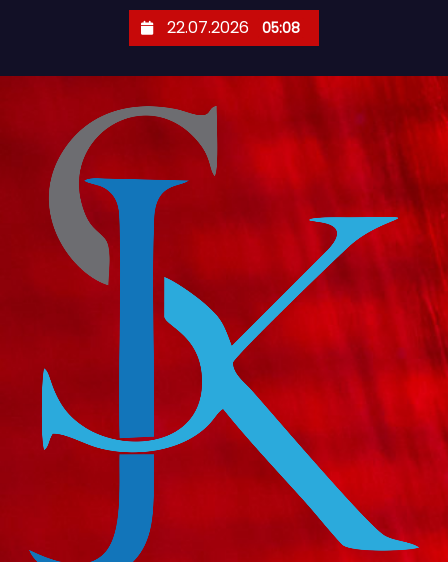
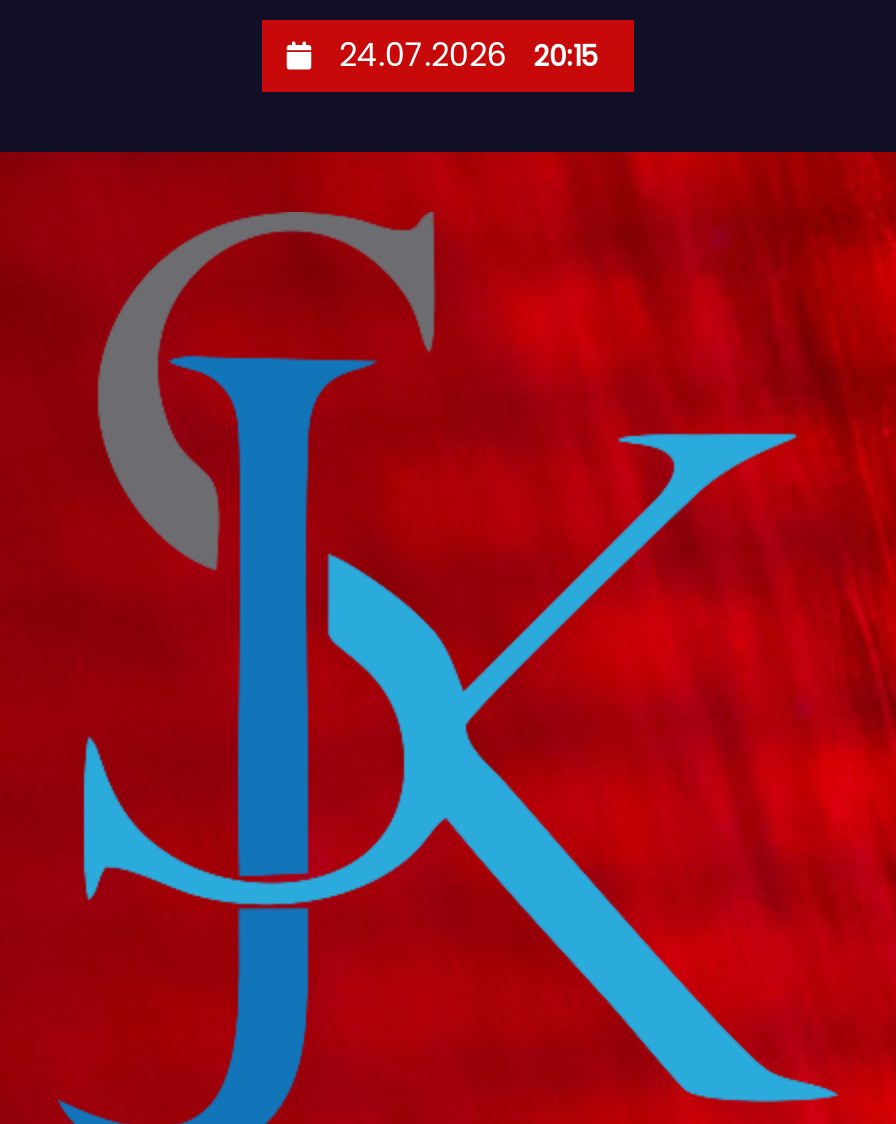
[163,16,300,39] 22.07.2026 05:08 -> [331,32,597,78] 24.07.2026 20:15

